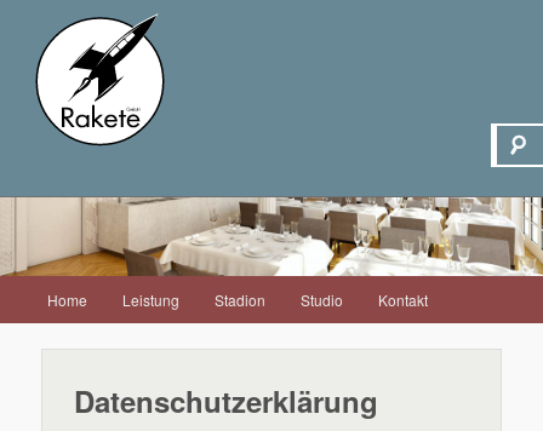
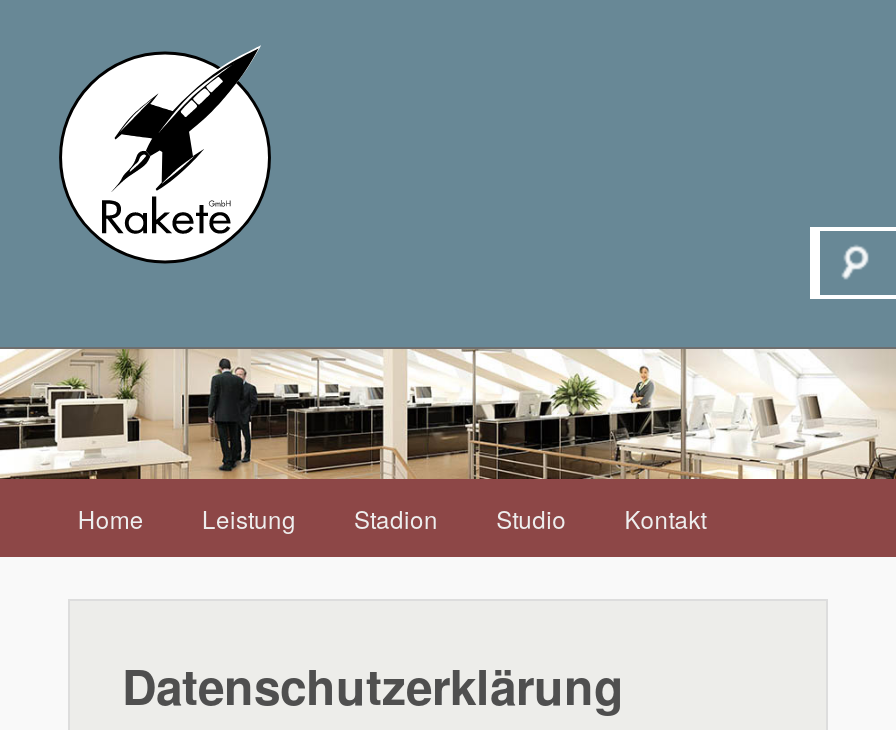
[4,196,539,277] [image] -> [6,347,890,481] [image]

